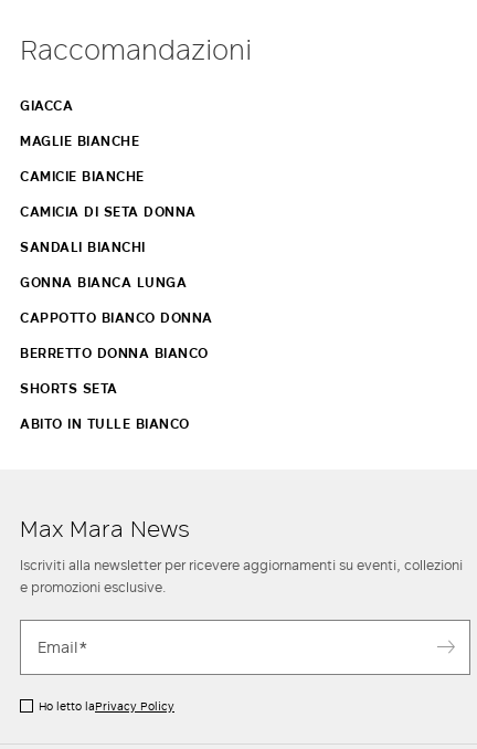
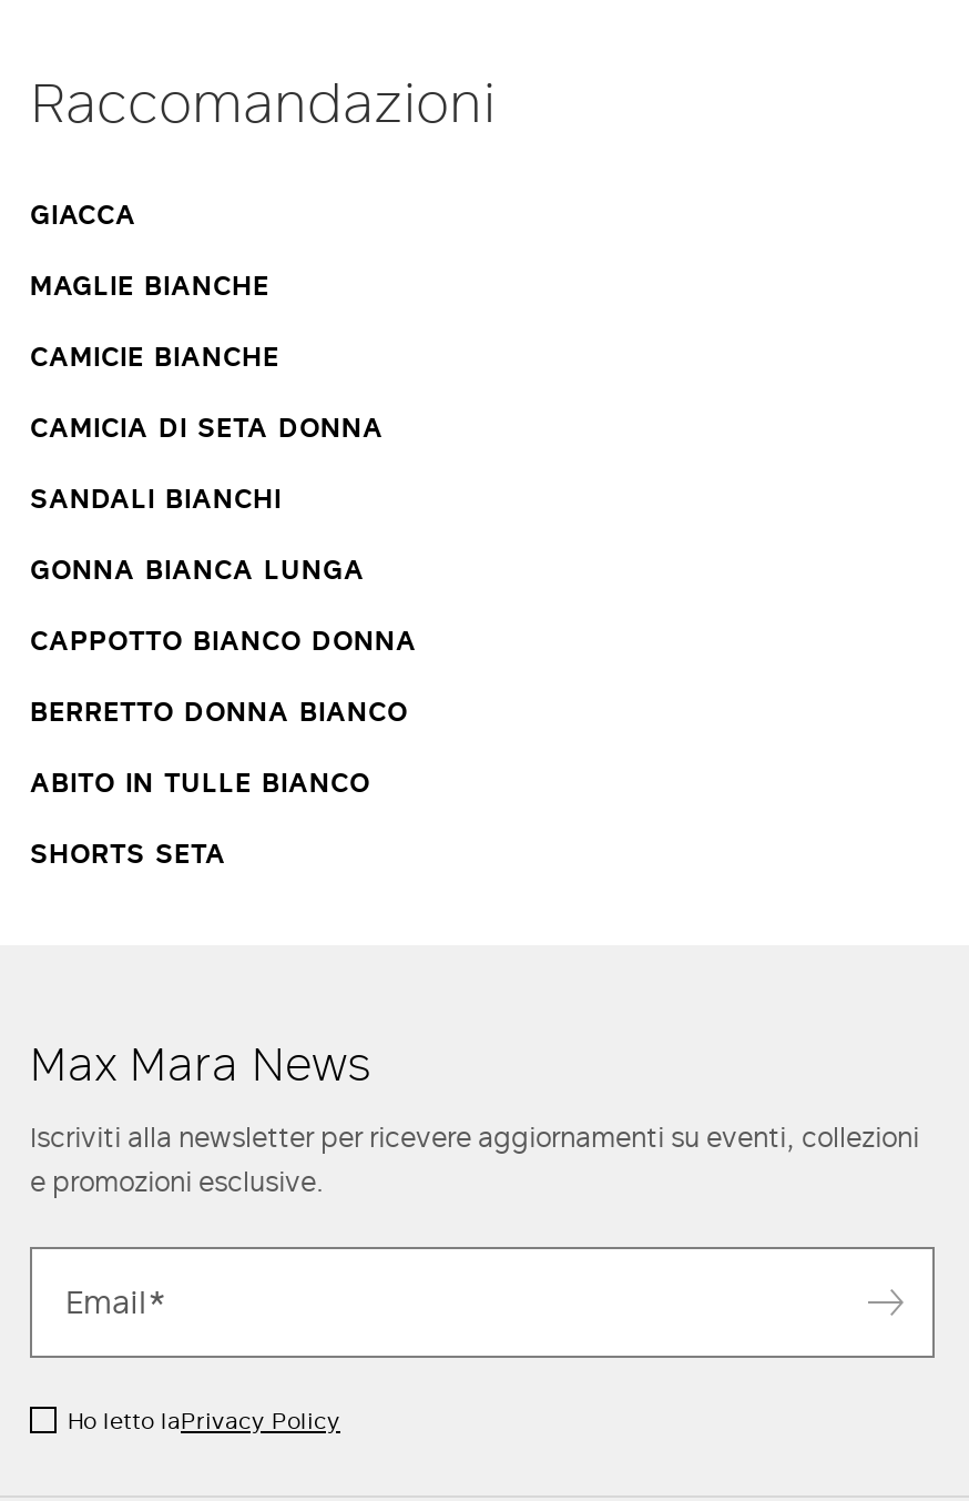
moved [20,378,118,399] -> [30,832,226,874]: SHORTS SETA
moved [20,413,189,434] -> [30,761,370,803]: ABITO IN TULLE BIANCO

